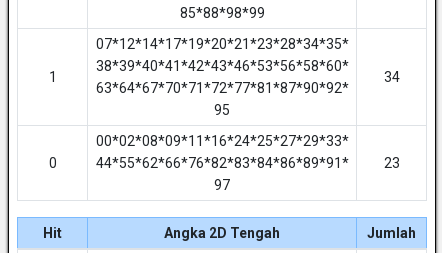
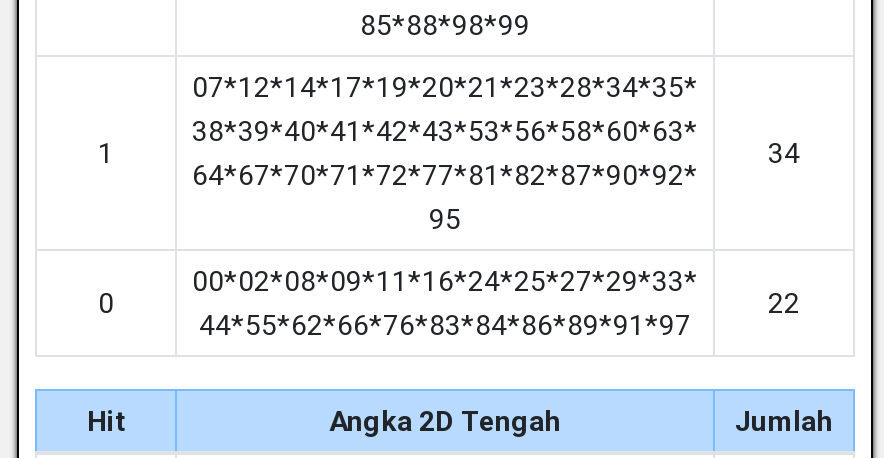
[95,58,348,74] 38*39*40*41*42*43*46*53*56*58*60* -> [192,115,698,147] 38*39*40*41*42*43*53*56*58*60*63*
[95,80,348,96] 63*64*67*70*71*72*77*81*87*90*92* -> [192,159,698,191] 64*67*70*71*72*77*81*82*87*90*92*
[95,155,348,193] 44*55*62*66*76*82*83*84*86*89*91* | 97 -> [199,309,691,341] 44*55*62*66*76*83*84*86*89*91*97
[383,155,399,171] 23 -> [768,287,800,319] 22

